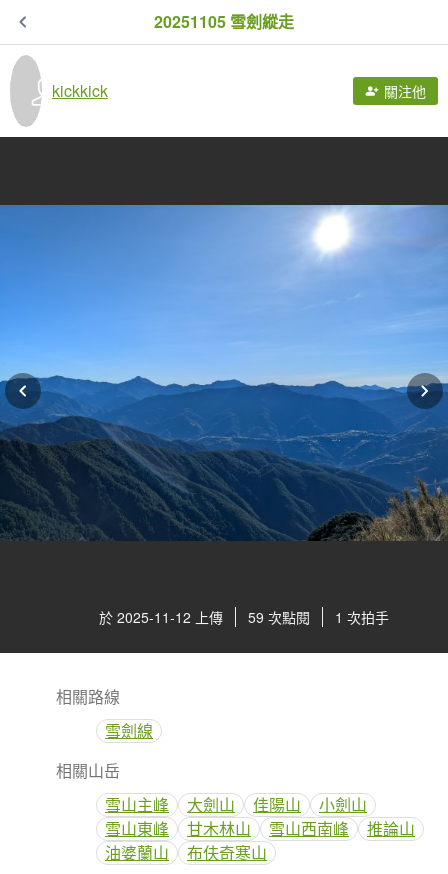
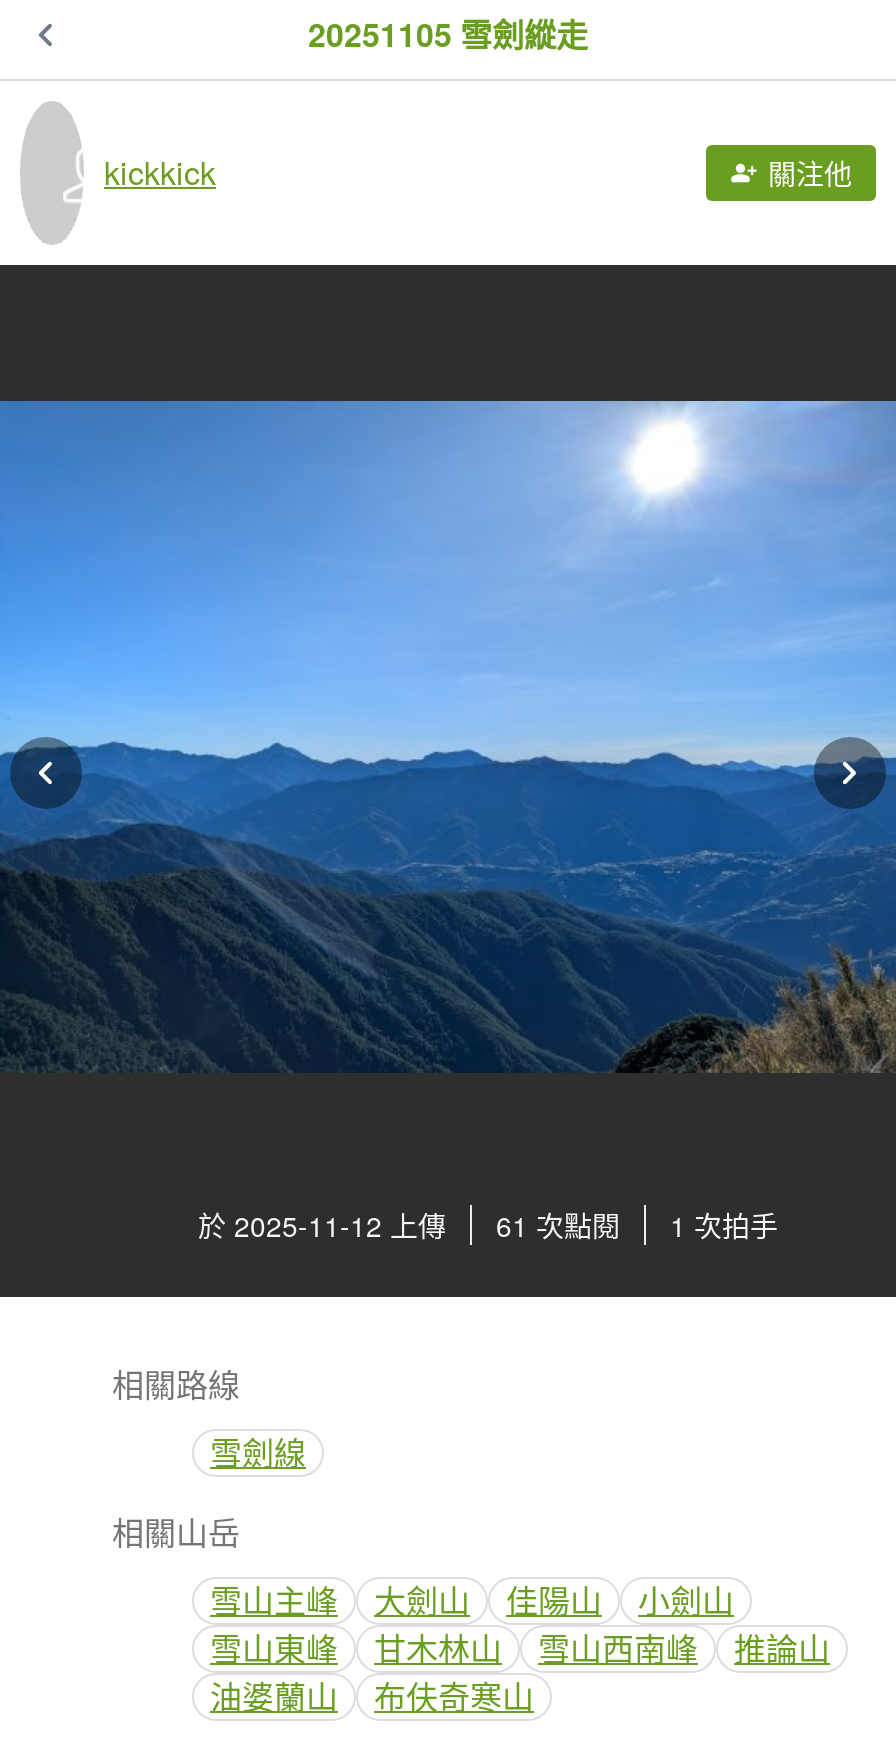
[99,607,389,627] 於 2025-11-12 上傳 59 次點閱 1 次拍手 -> [198,1205,778,1245] 於 2025-11-12 上傳 61 次點閱 1 次拍手

